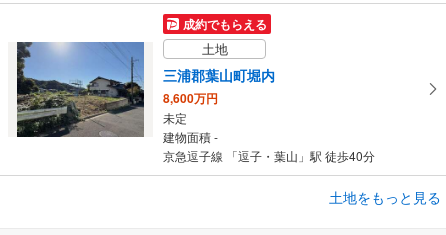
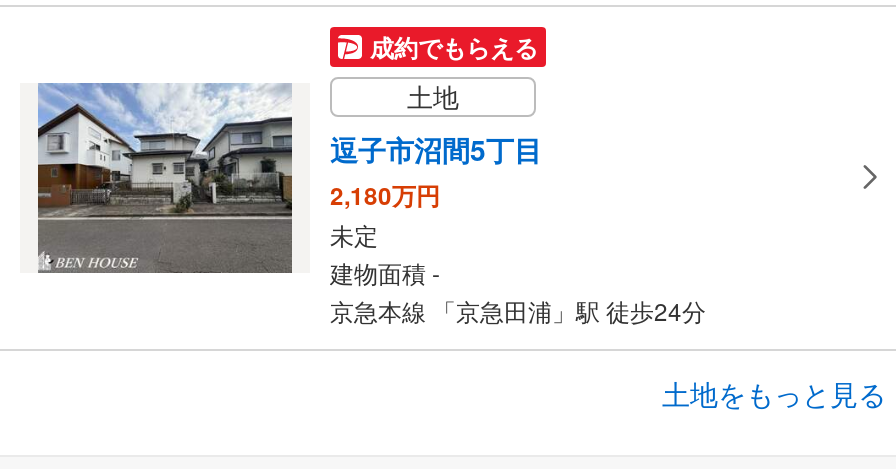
[16,41,275,138] [image] | 三浦郡葉山町堀内 | 8,600万円 -> [36,81,542,275] [image] | 逗子市沼間5丁目 | 2,180万円
[163,147,375,164] 京急逗子線 「逗子・葉山」駅 徒歩40分 -> [330,293,706,327] 京急本線 「京急田浦」駅 徒歩24分

